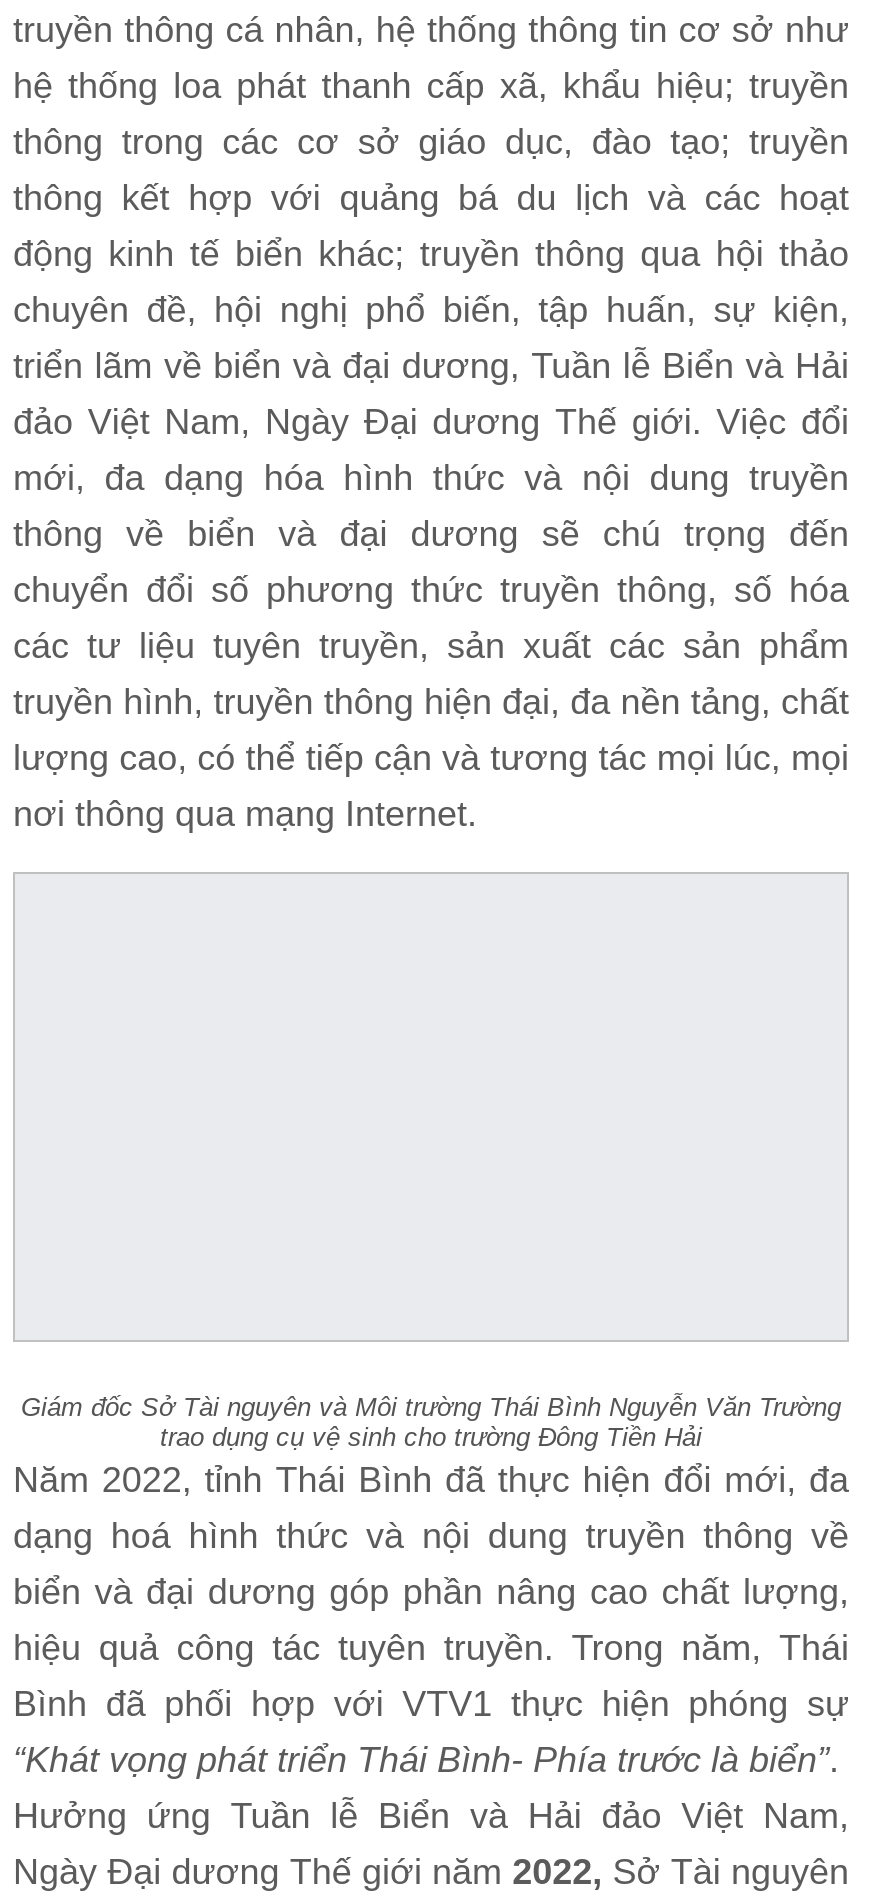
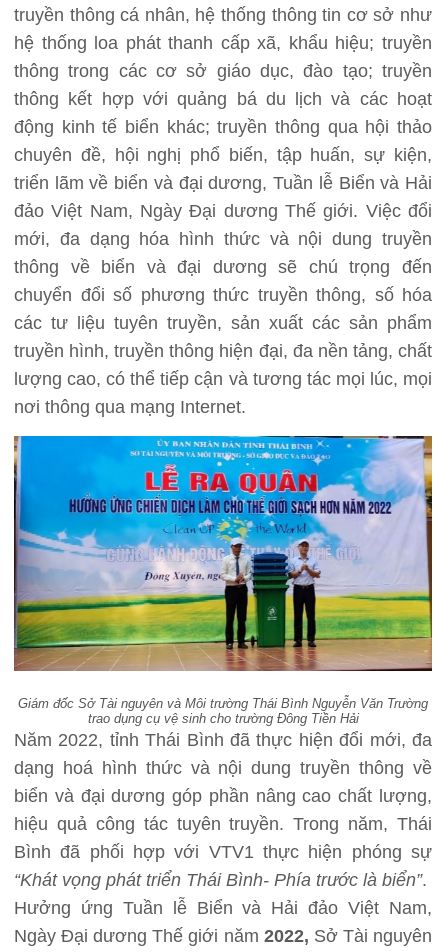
none -> [13,435,433,672] [image]

